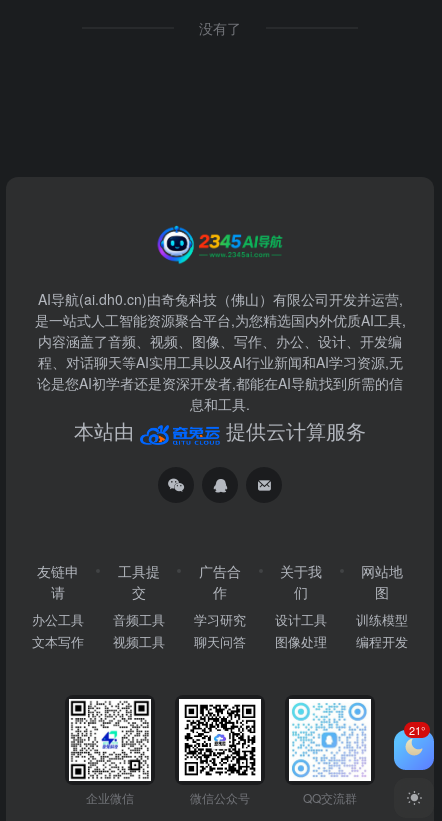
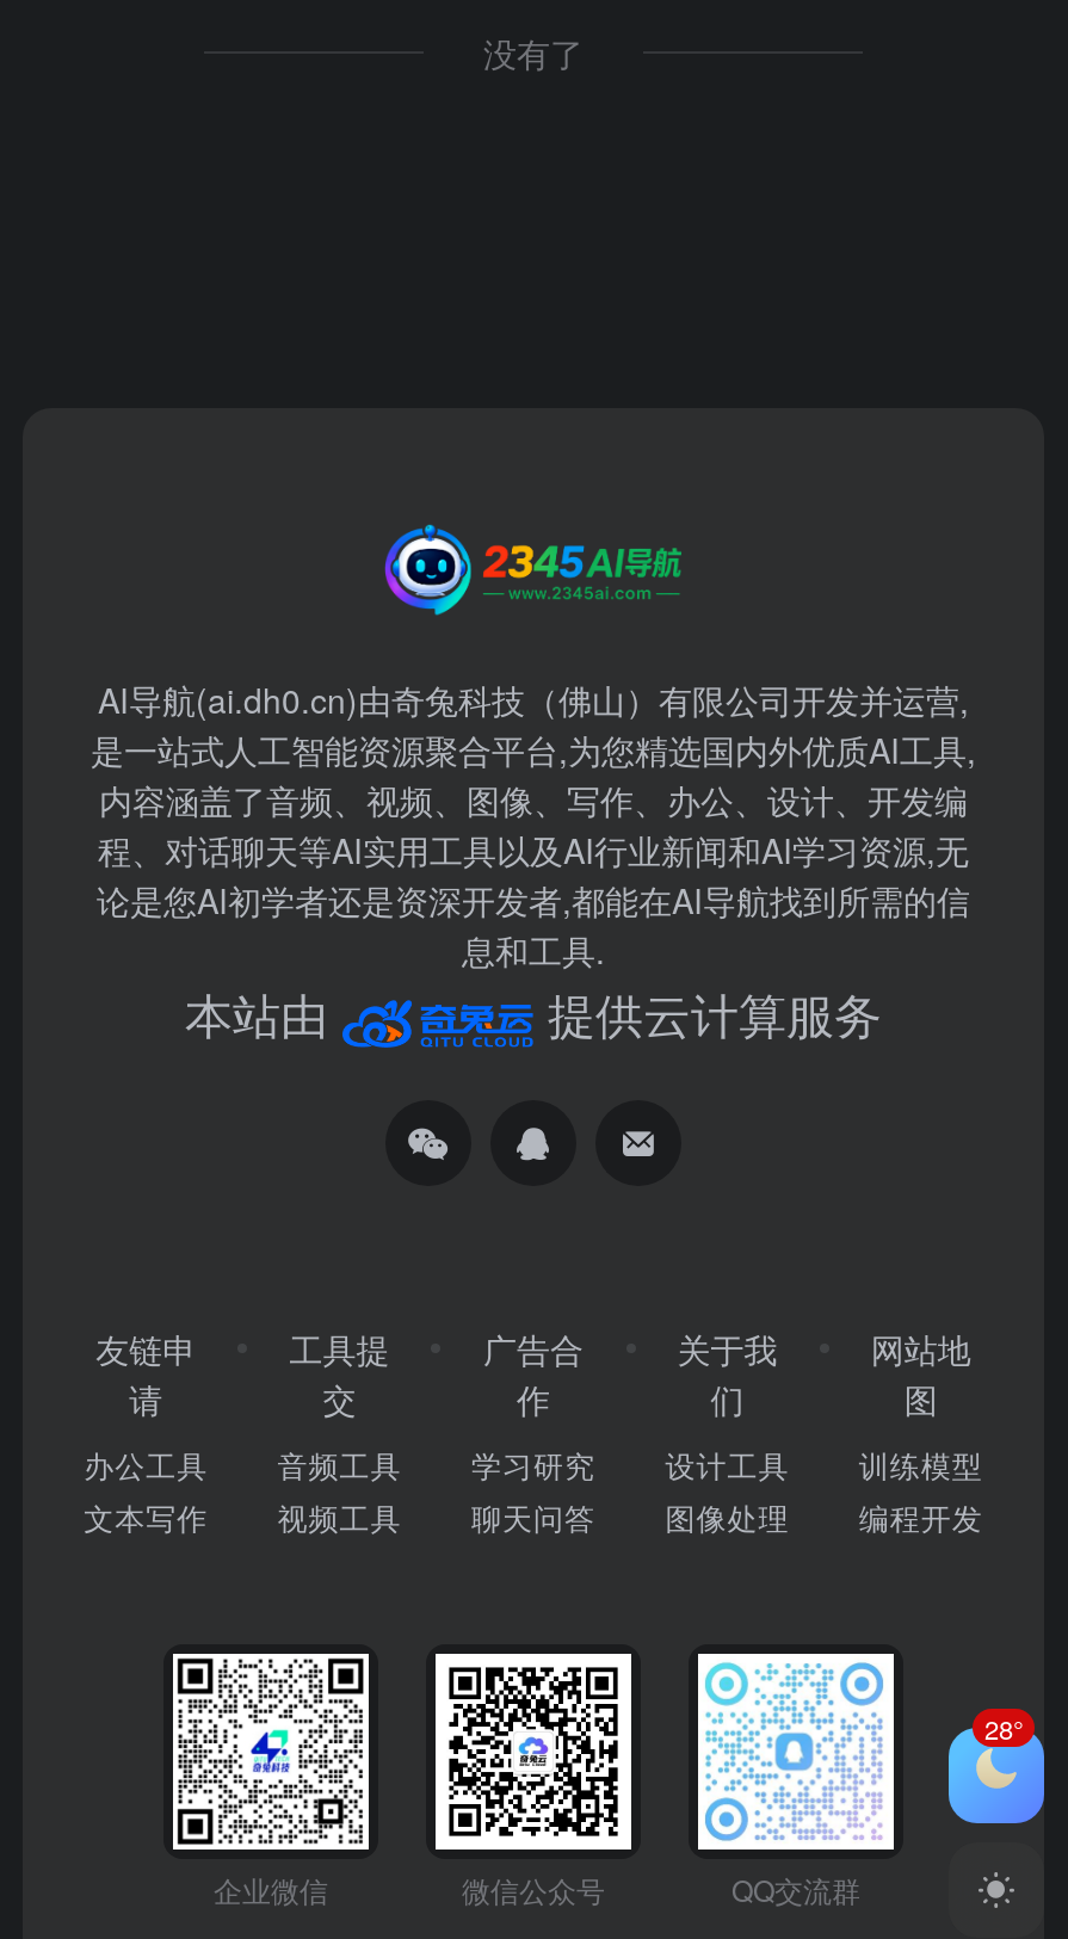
[409,722,425,738] 21° -> [984,1709,1023,1747] 28°

